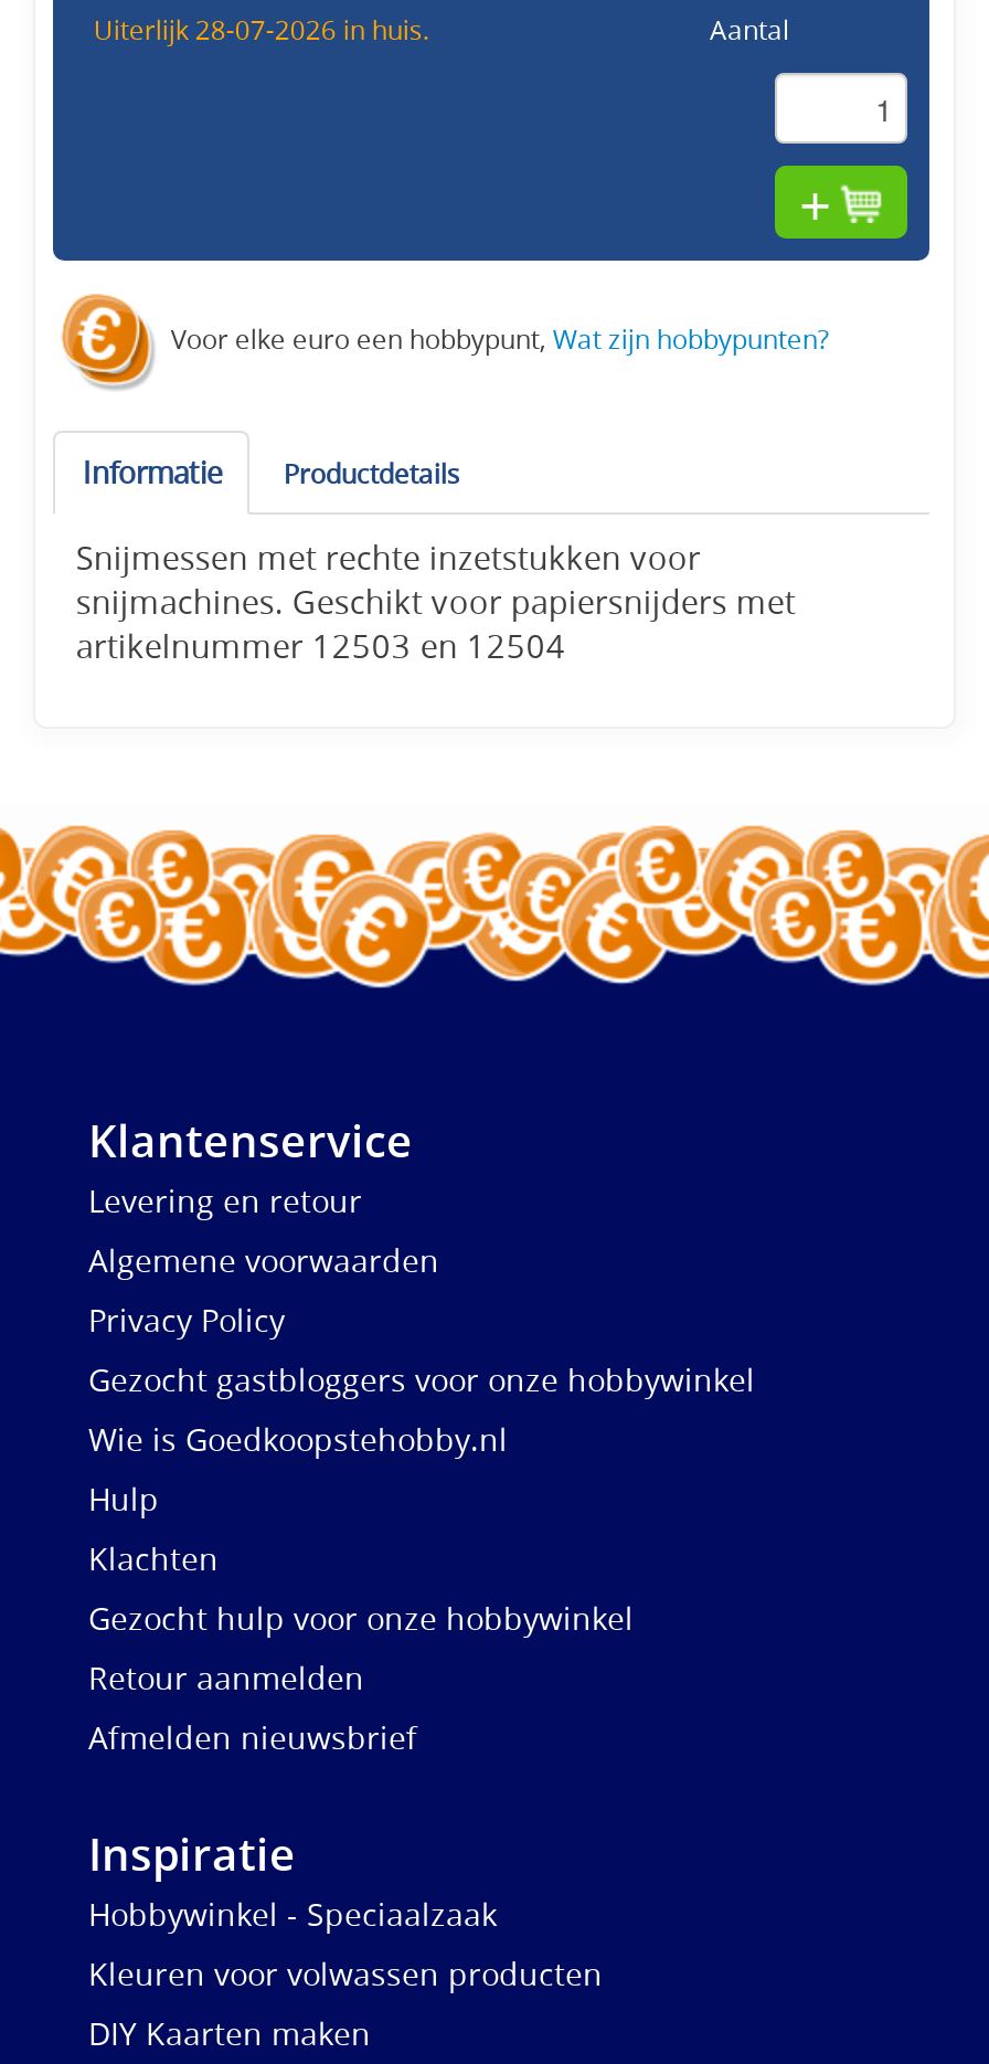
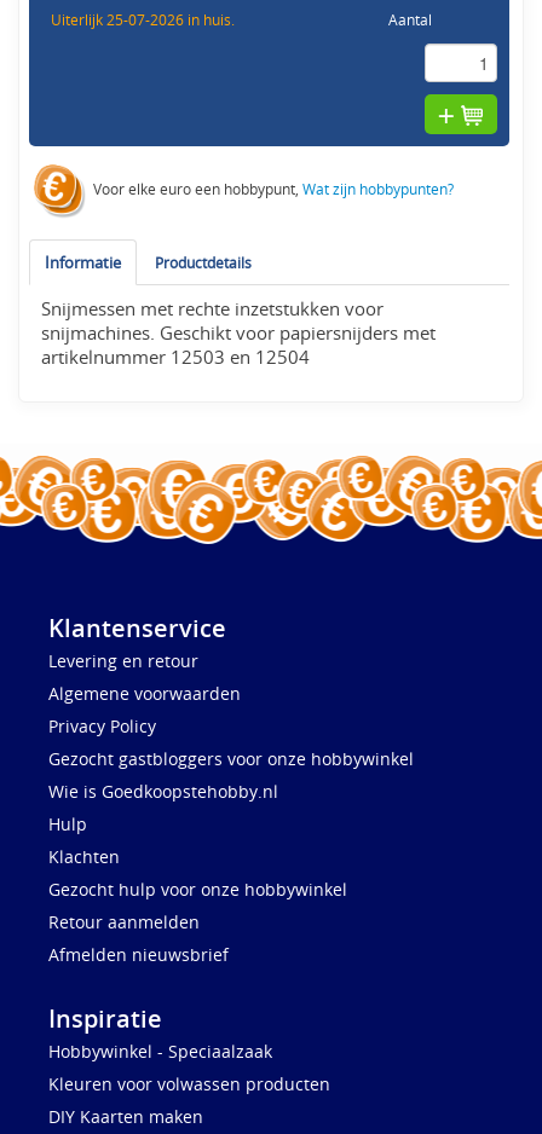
[94,11,429,47] Uiterlijk 28-07-2026 in huis. -> [51,10,235,29] Uiterlijk 25-07-2026 in huis.

